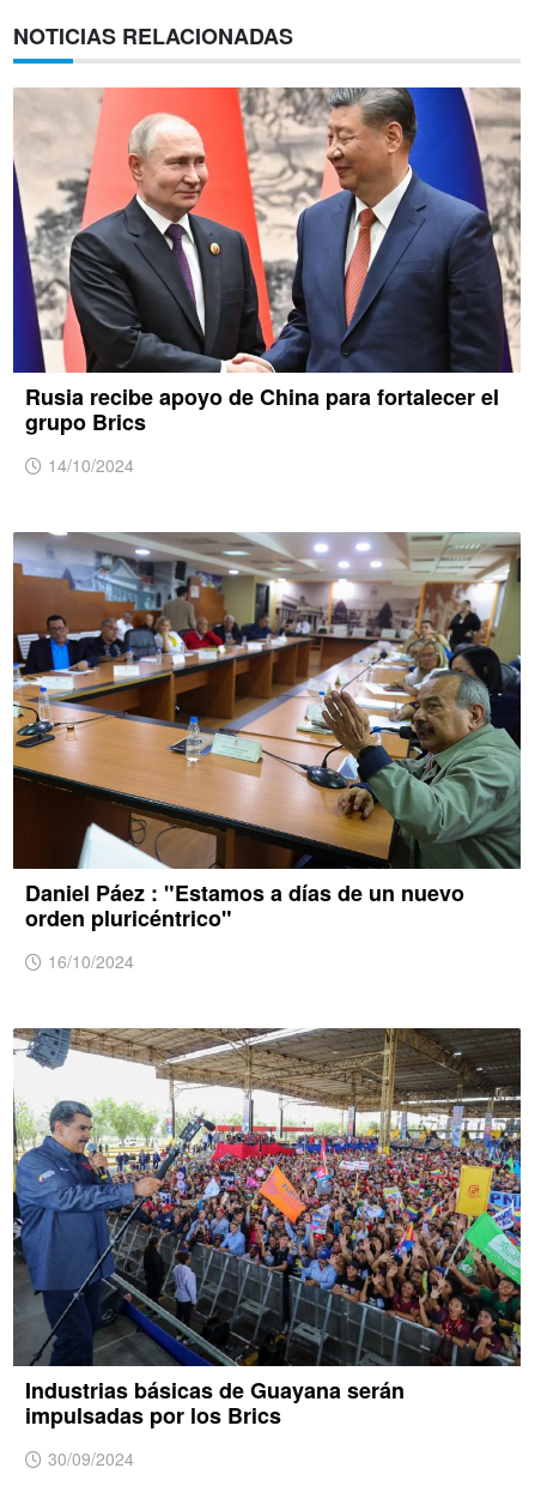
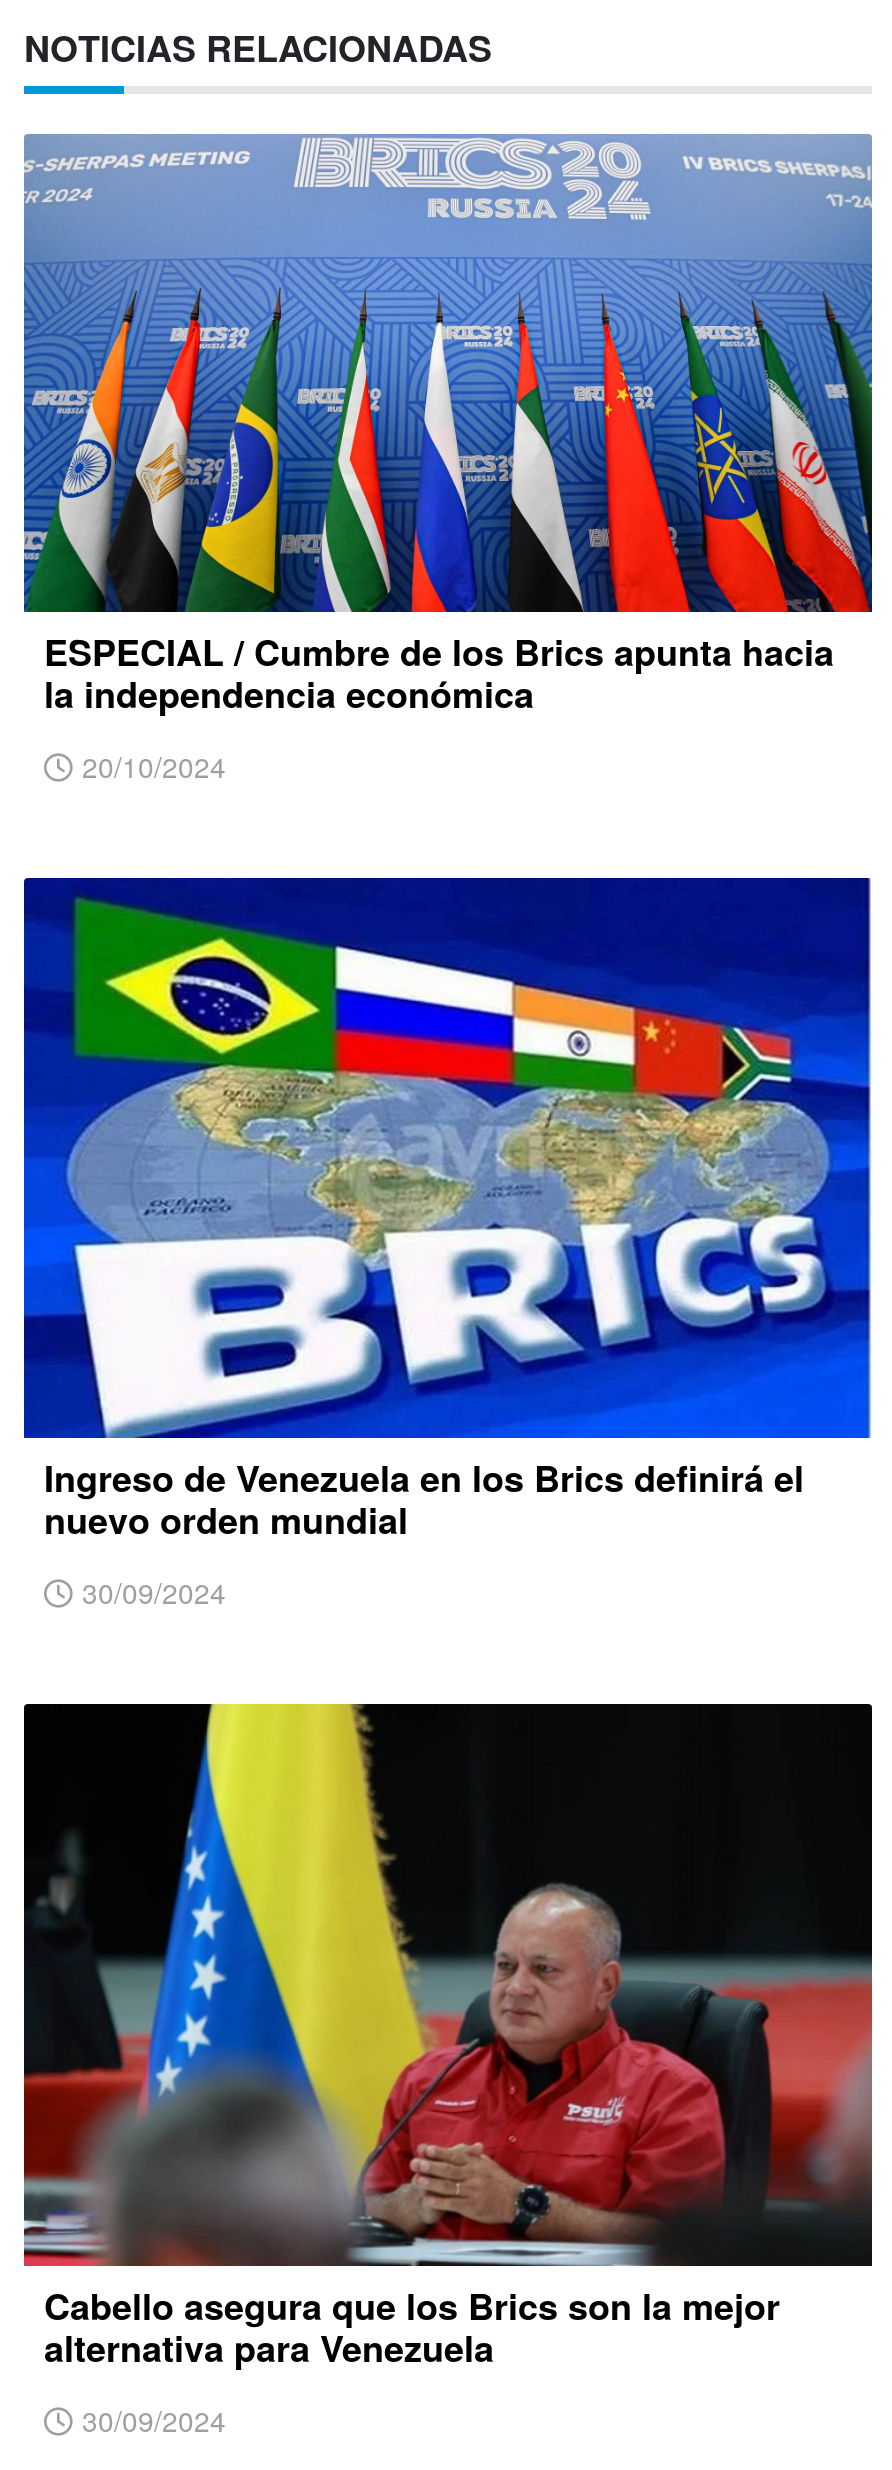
[13,86,522,437] [image] | Rusia recibe apoyo de China para fortalecer el | grupo Brics -> [22,132,874,719] [image] | ESPECIAL / Cumbre de los Brics apunta hacia | la independencia económica
[48,453,134,477] 14/10/2024 -> [82,745,226,785] 20/10/2024
[12,531,522,933] [image] | Daniel Páez : "Estamos a días de un nuevo | orden pluricéntrico" -> [22,876,872,1546] [image] | Ingreso de Venezuela en los Brics definirá el | nuevo orden mundial
[48,949,134,973] 16/10/2024 -> [82,1572,226,1612] 30/09/2024
[12,1027,522,1430] [image] | Industrias básicas de Guayana serán | impulsadas por los Brics -> [22,1702,874,2374] [image] | Cabello asegura que los Brics son la mejor | alternativa para Venezuela

